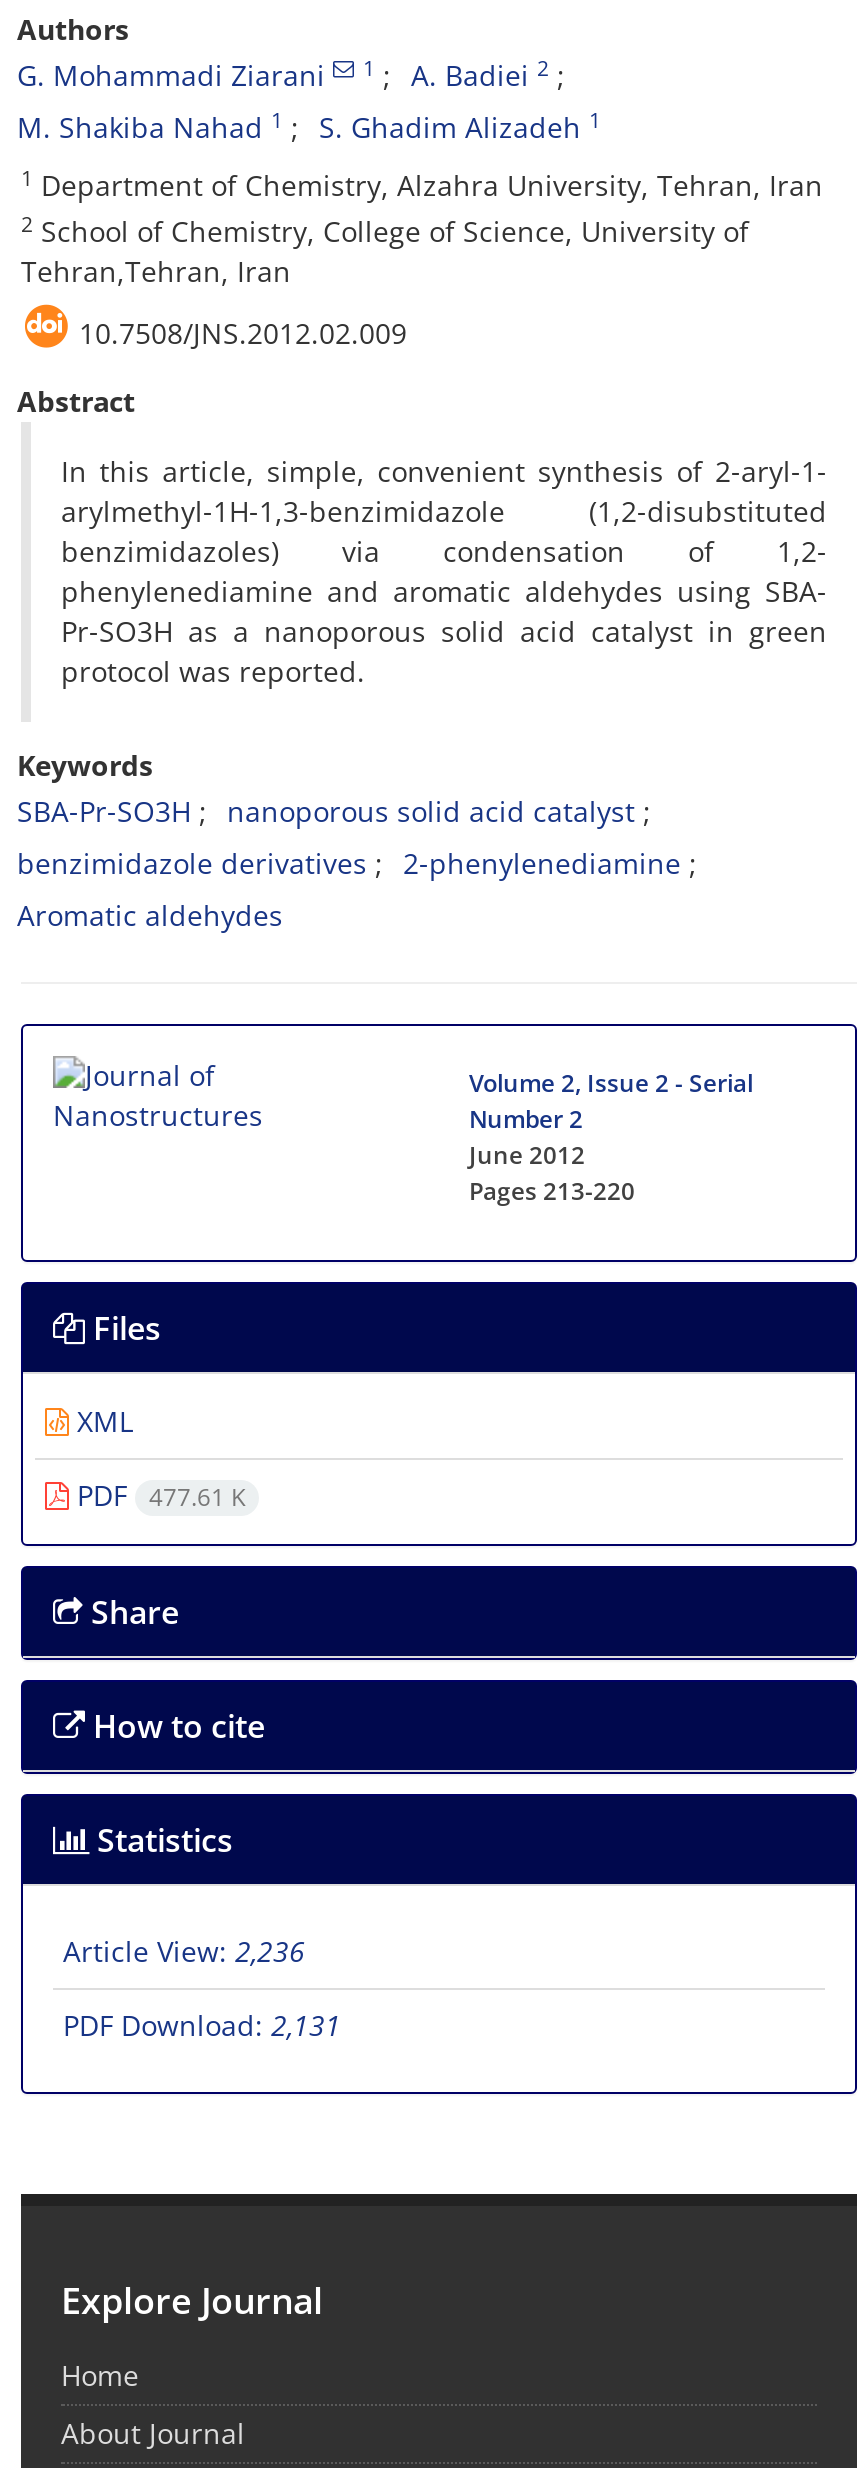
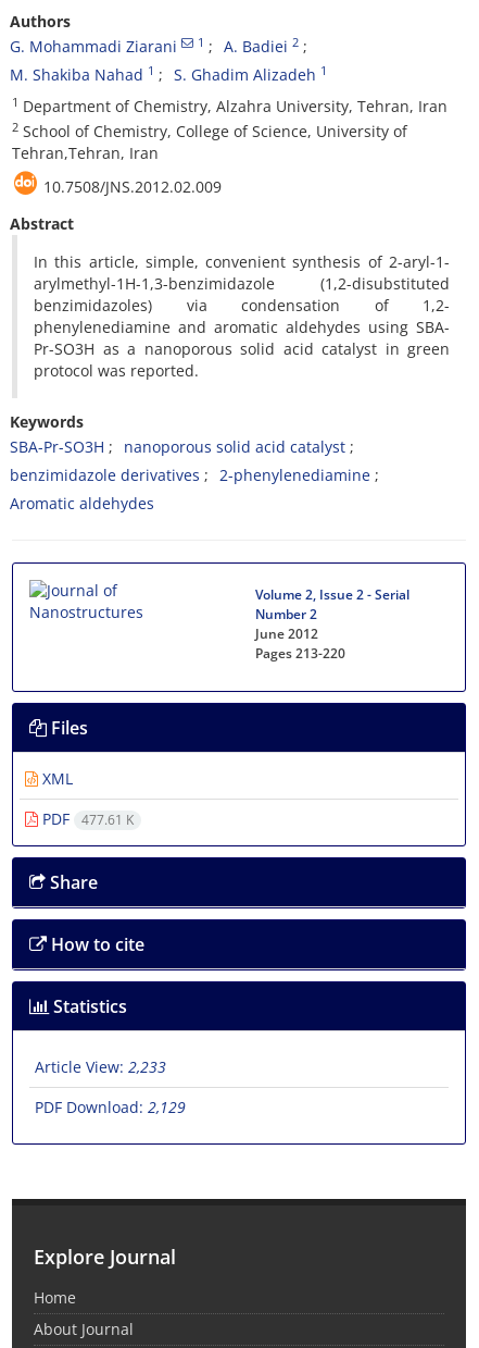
[63,1932,305,1970] Article View: 2,236 -> [35,1057,166,1077] Article View: 2,233
[63,2006,341,2044] PDF Download: 2,131 -> [35,1097,186,1118] PDF Download: 2,129

